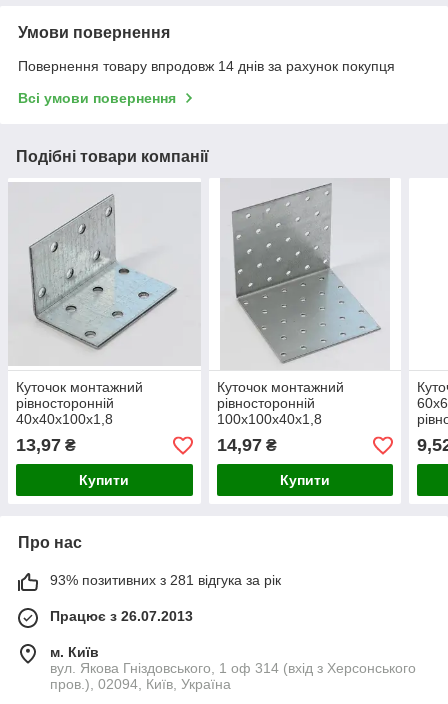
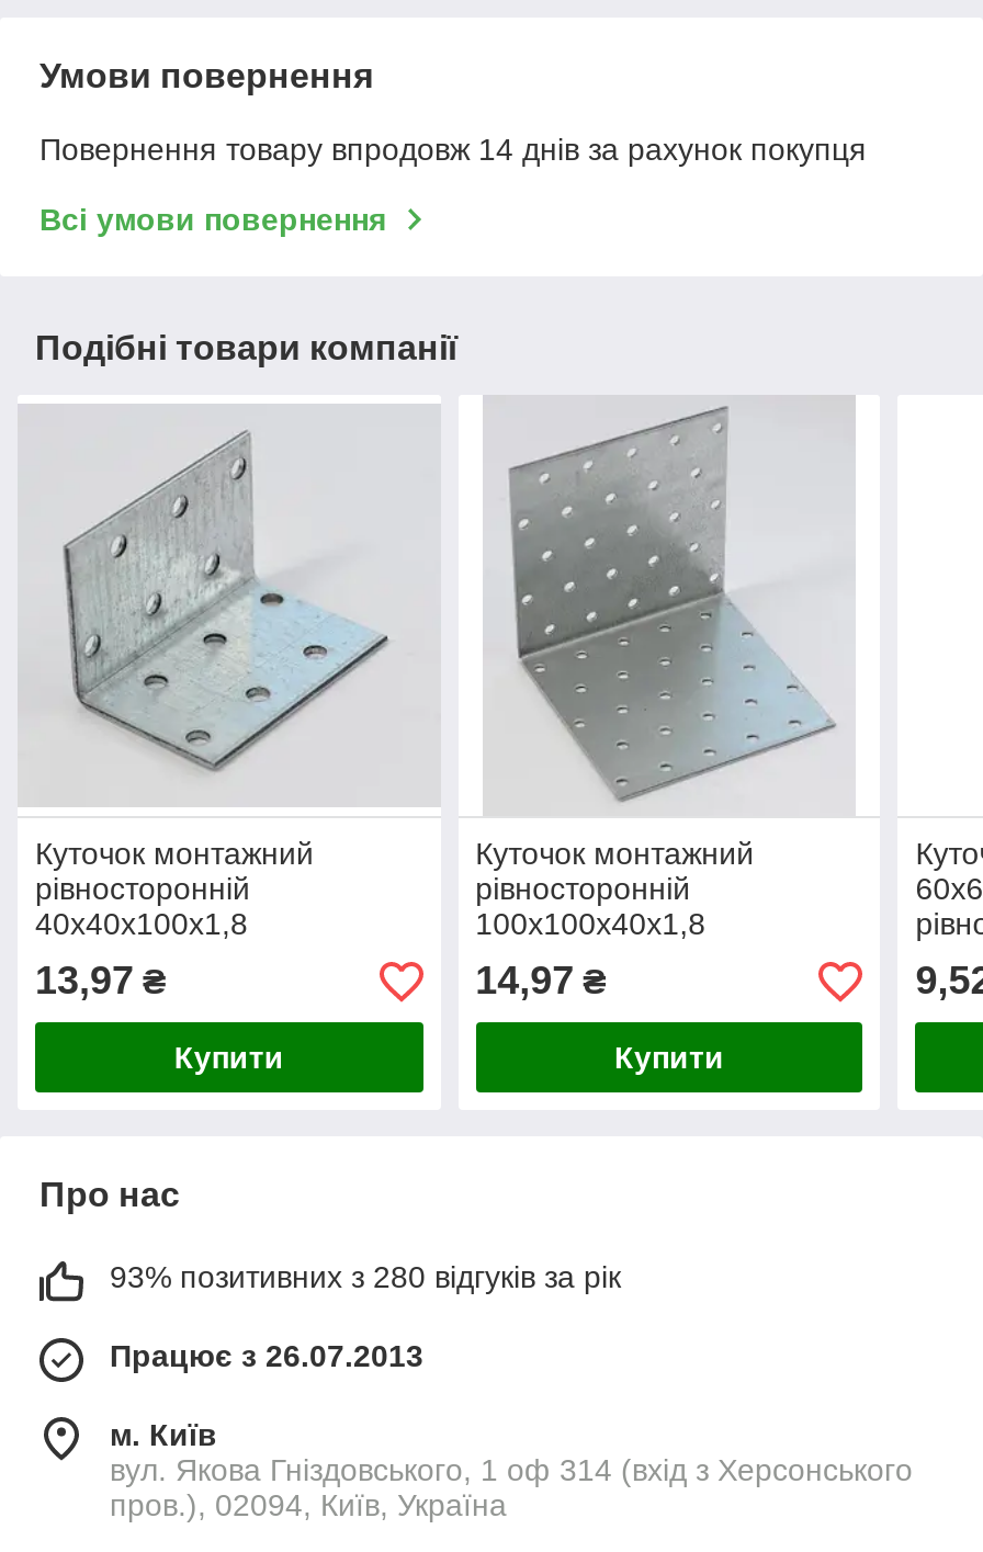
[50,572,281,588] 93% позитивних з 281 відгука за рік -> [110,1260,621,1295] 93% позитивних з 280 відгуків за рік

